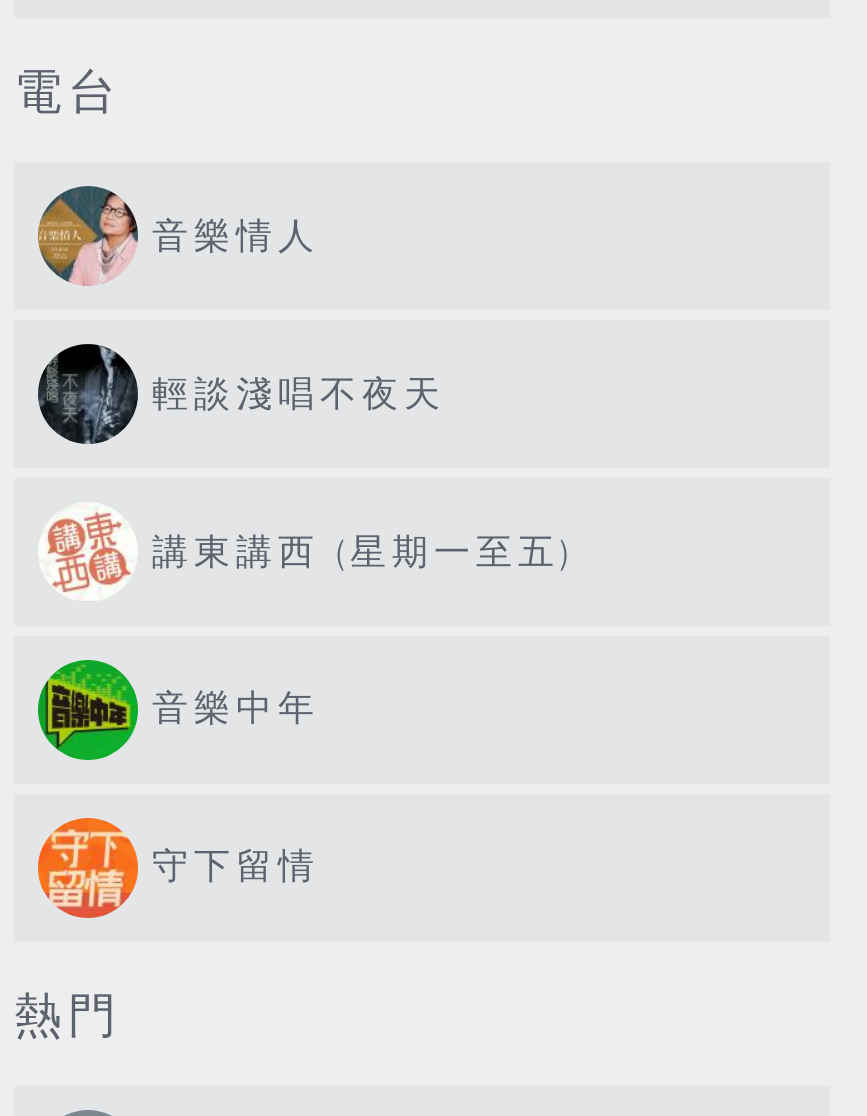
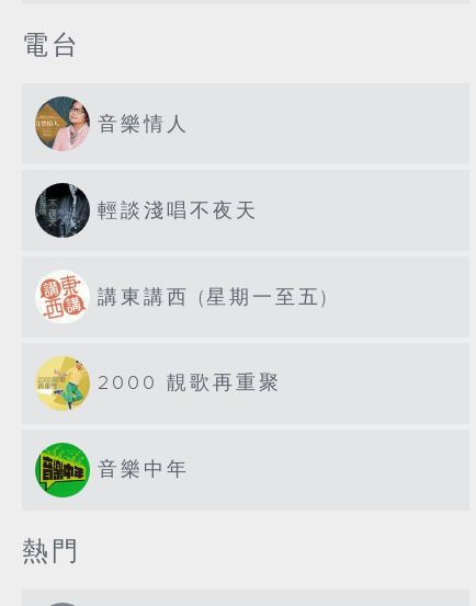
none -> [35,356,282,411] [image] | 2000 靚歌再重聚
moved [36,658,320,758] -> [34,442,190,496]: [image] | 音樂中年
[36,816,320,920] [image] | 守下留情 -> none

